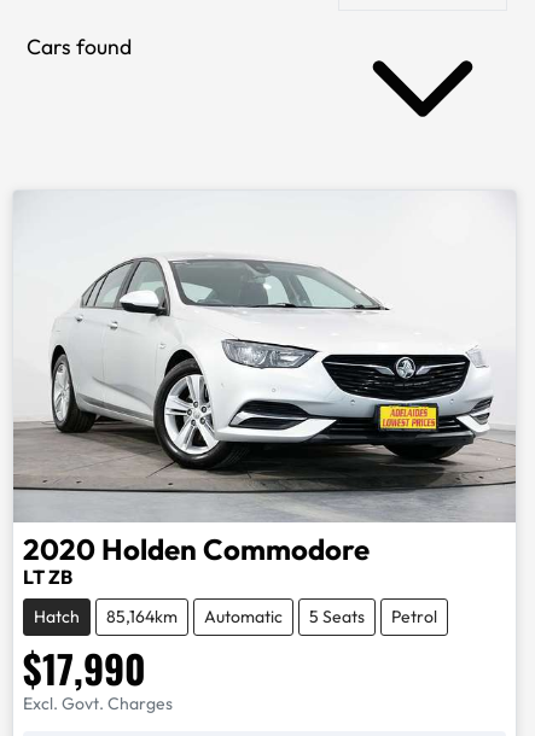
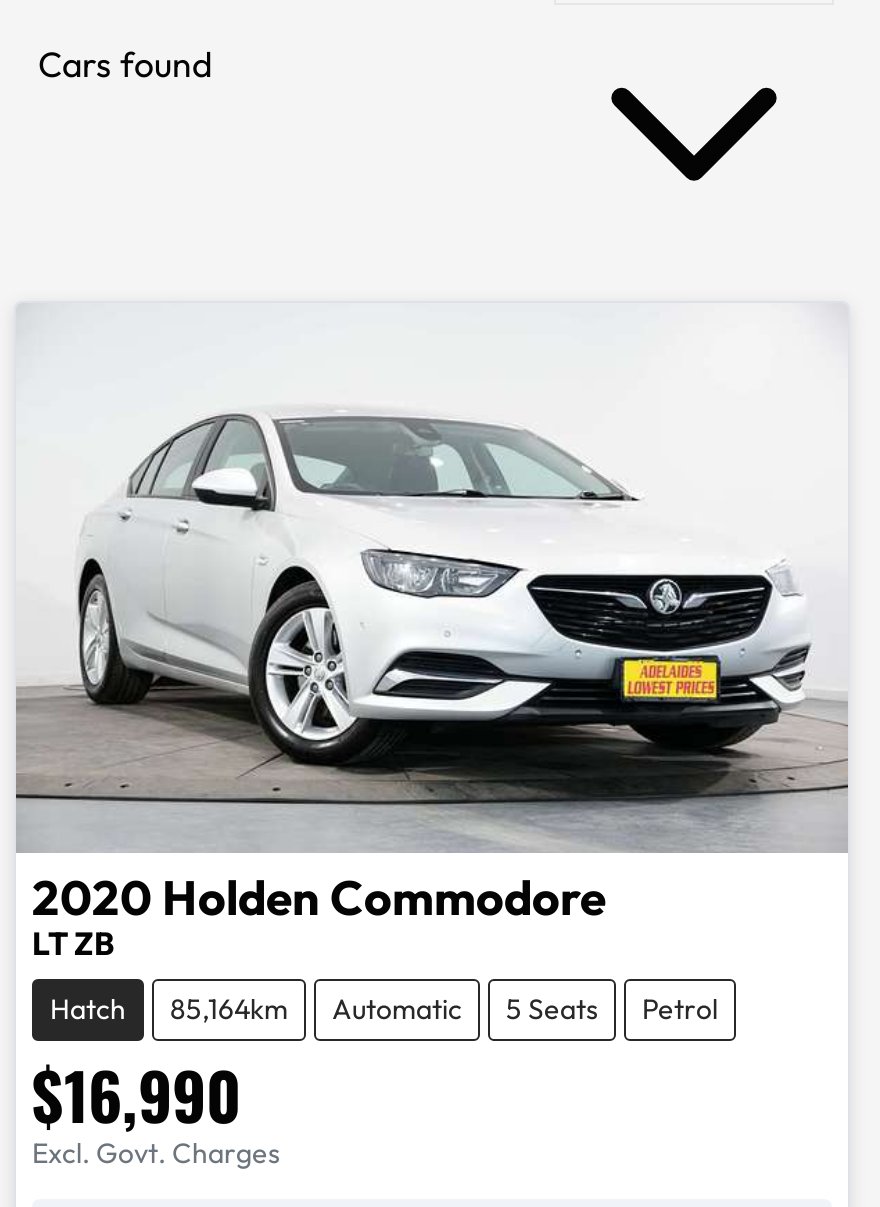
[23,639,146,696] $17,990 -> [32,1046,242,1140] $16,990

